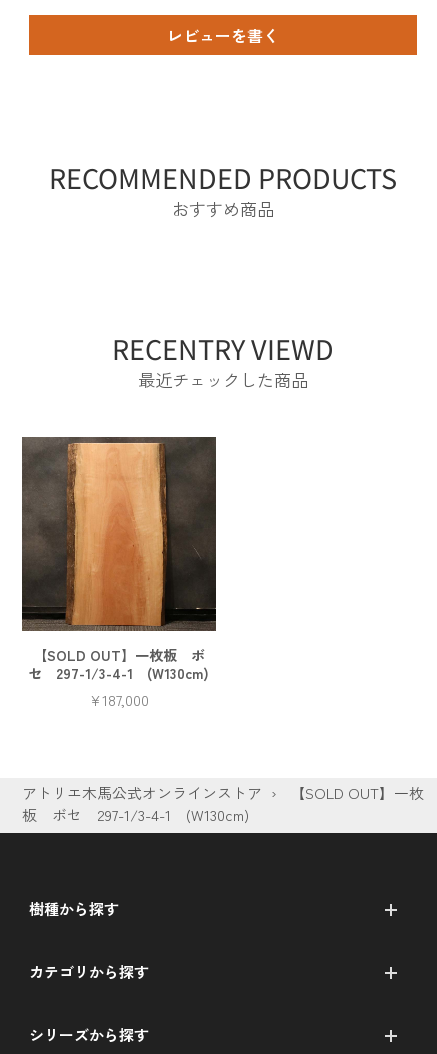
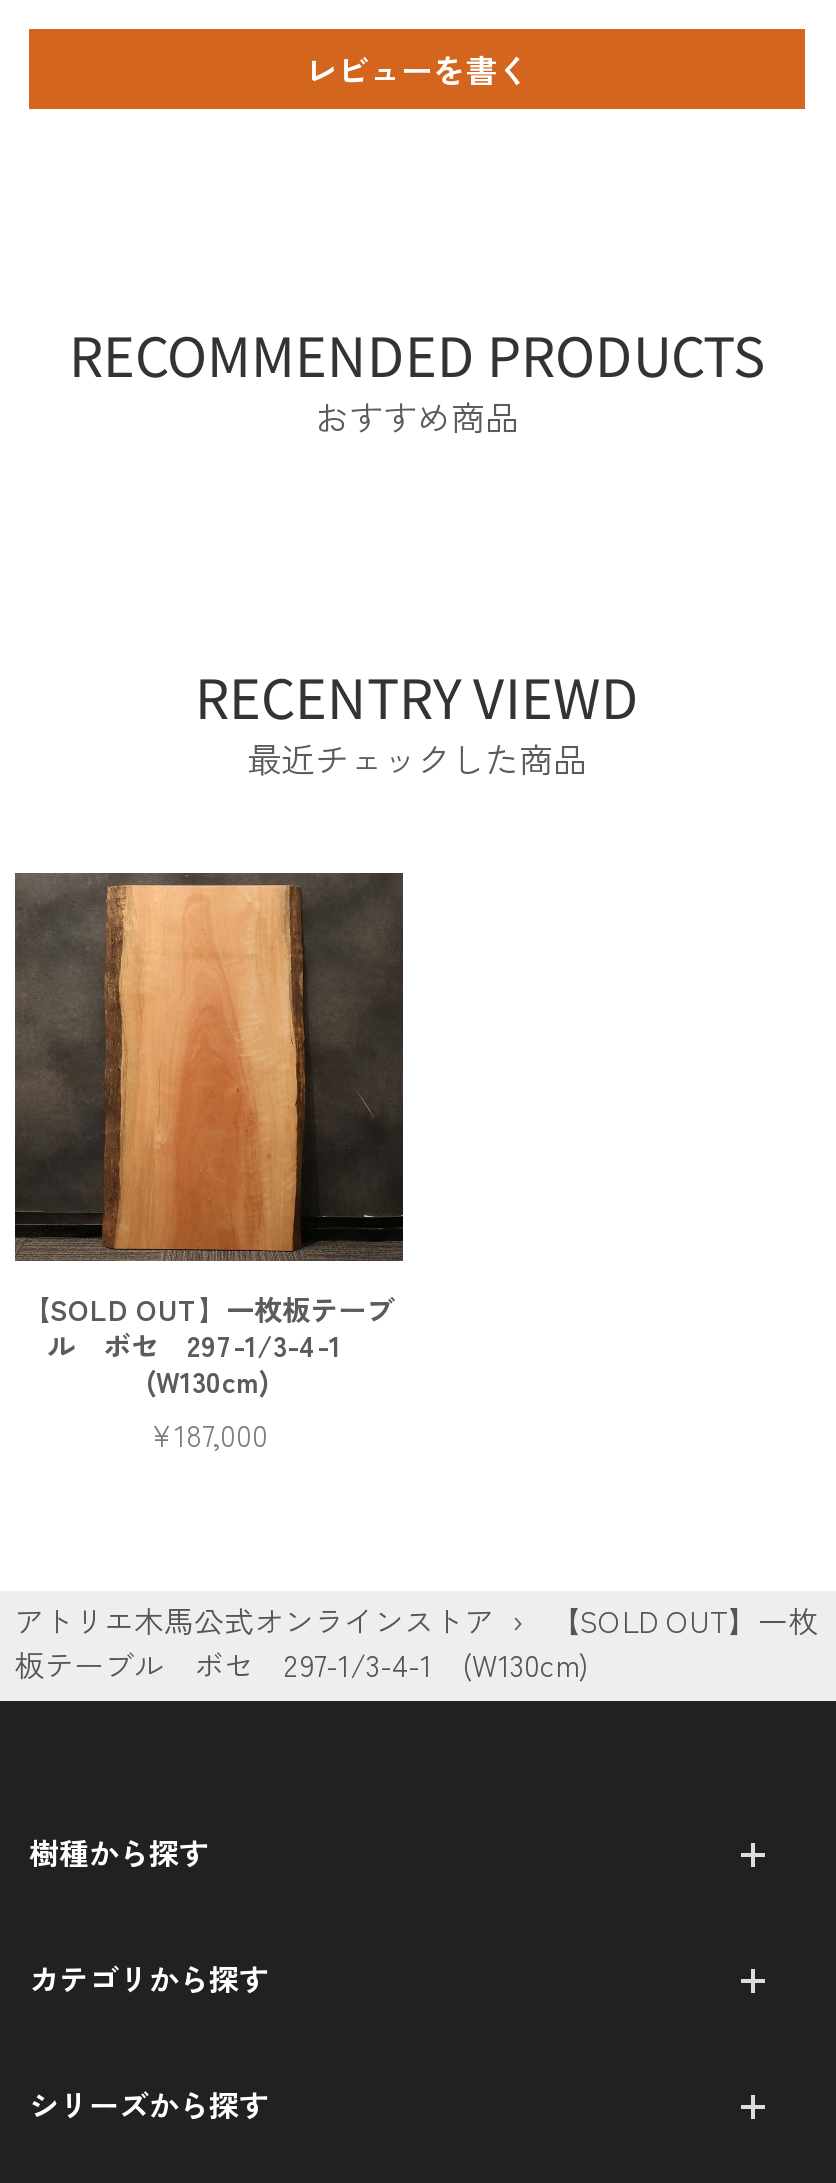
[28,644,209,683] 【SOLD OUT】一枚板 ボ | セ 297-1/3-4-1 (W130cm) -> [22,1286,394,1400] 【SOLD OUT】一枚板テーブ | ル ボセ 297-1/3-4-1 | (W130cm)
[21,804,248,825] 板 ボセ 297-1/3-4-1 (W130cm) -> [14,1642,588,1684] 板テーブル ボセ 297-1/3-4-1 (W130cm)

